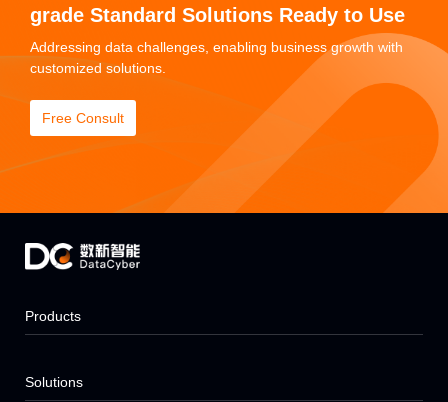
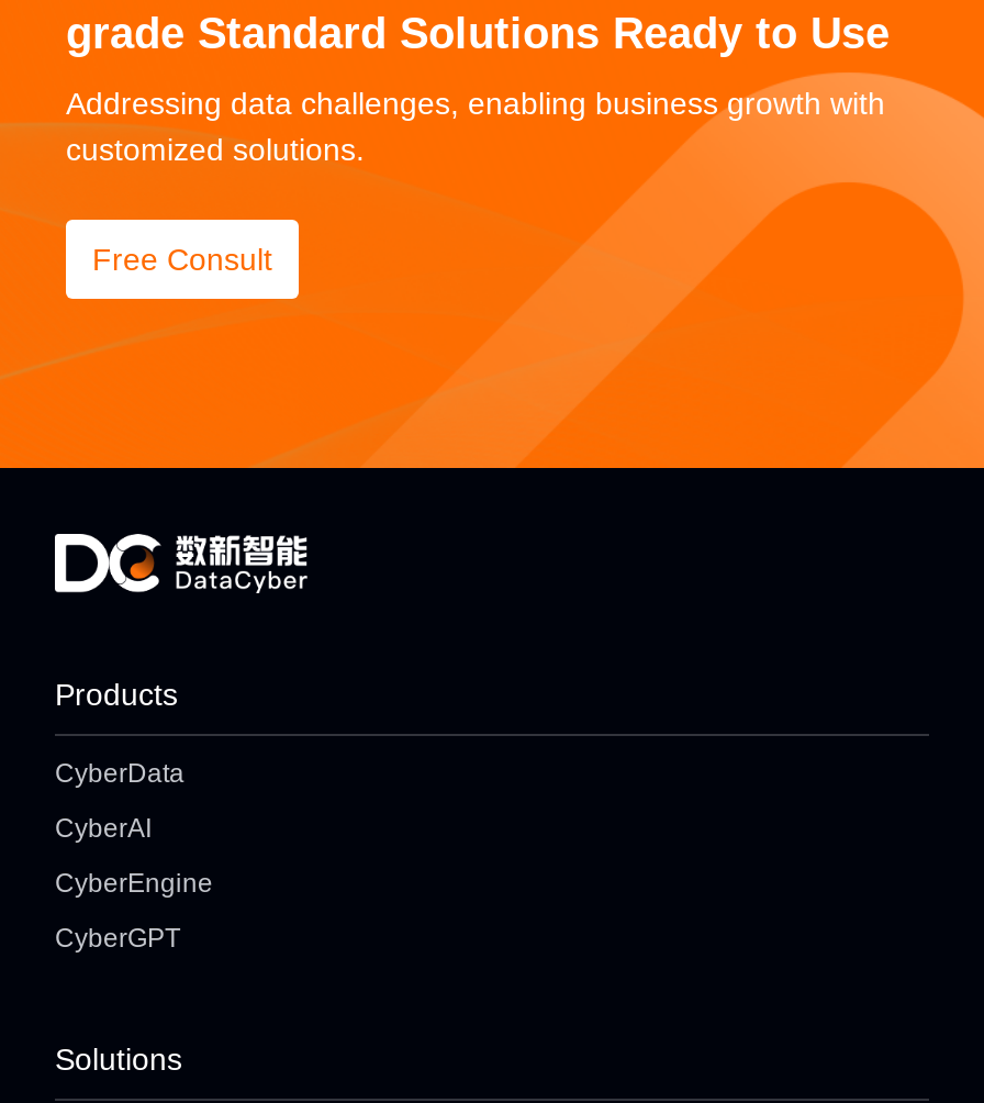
none -> [55,759,213,955] CyberData | CyberAI | CyberEngine | CyberGPT

